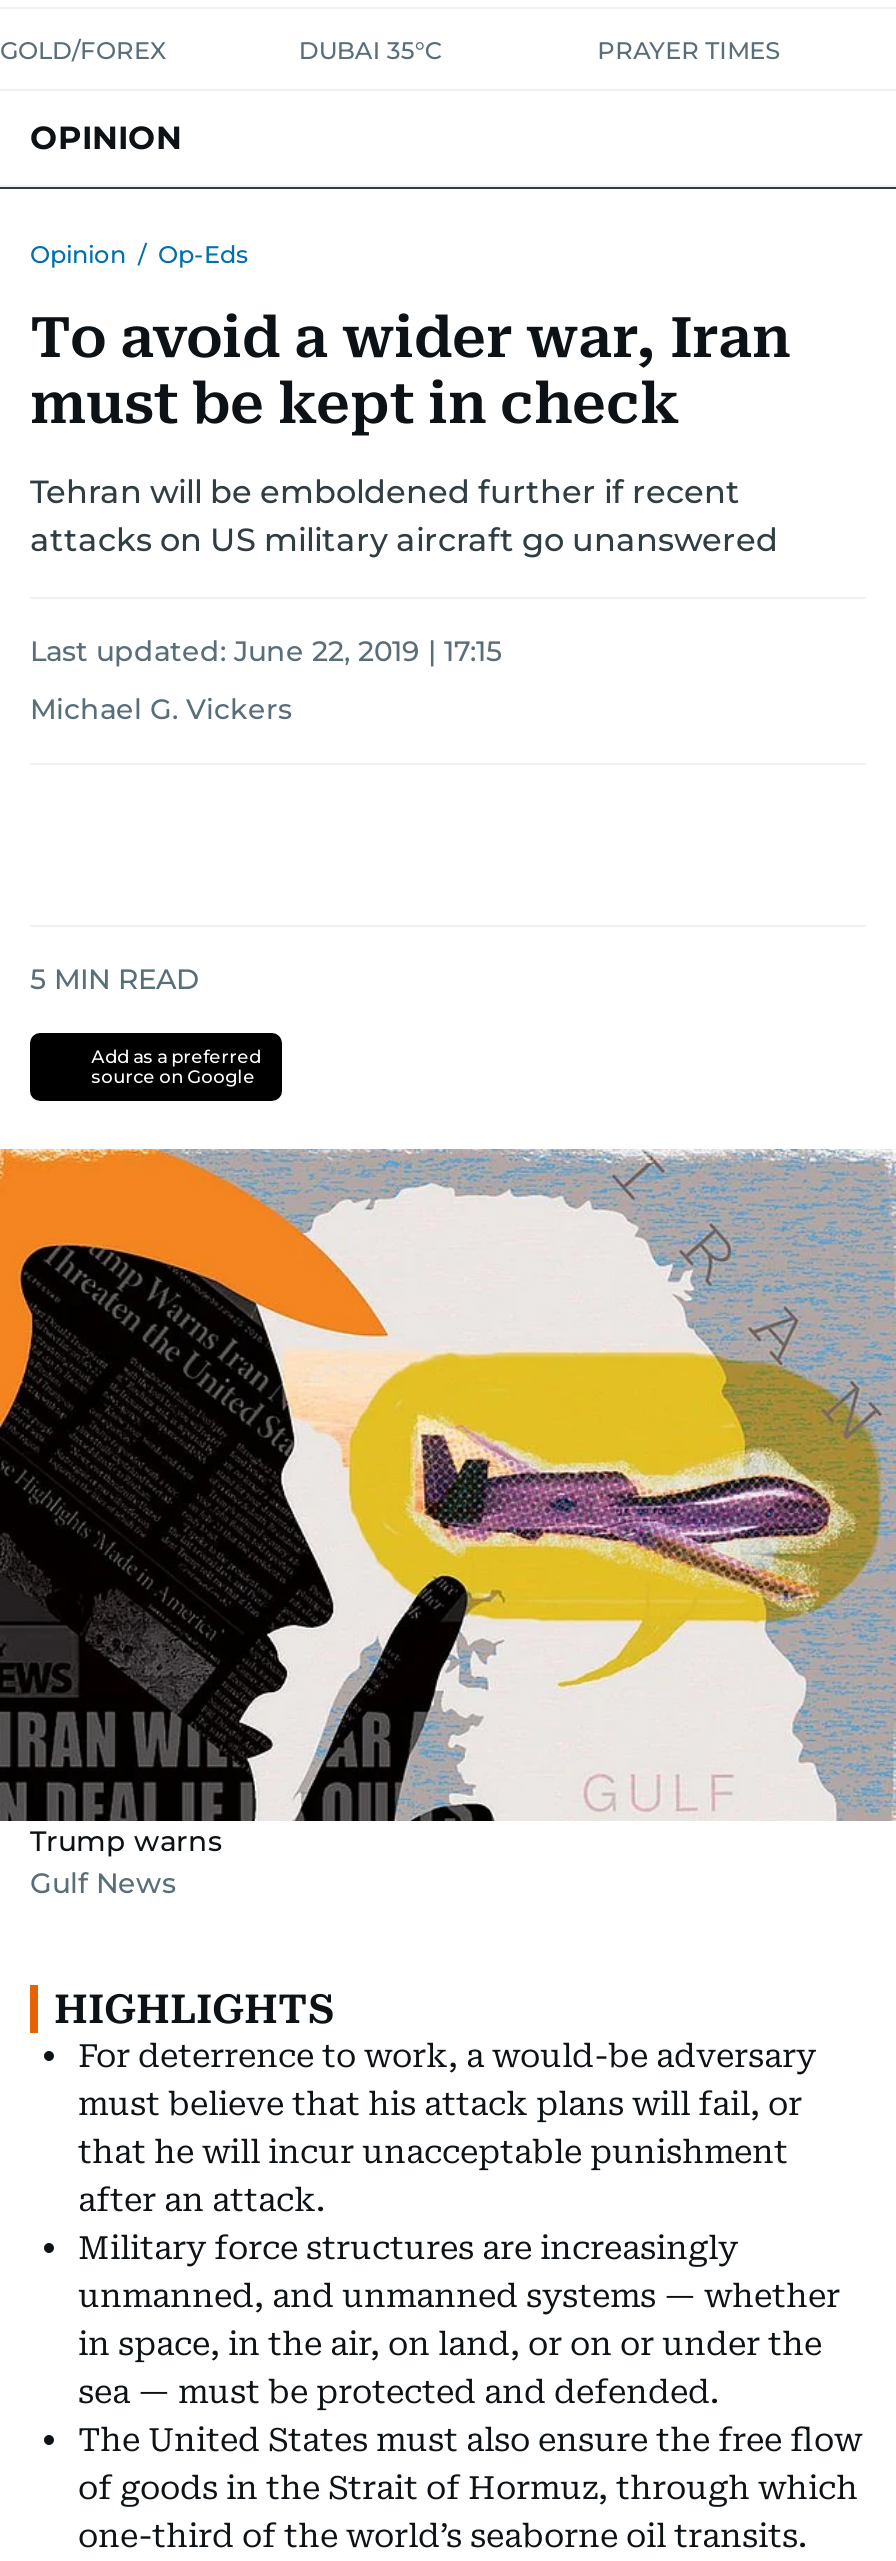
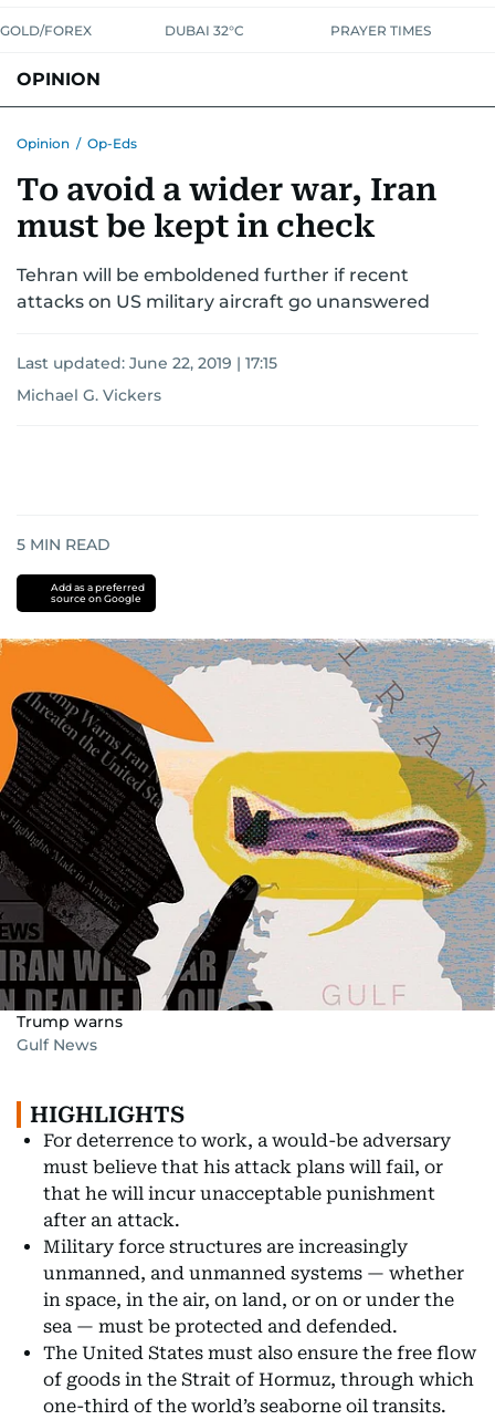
[299,35,443,65] DUBAI 35°C -> [165,22,245,39] DUBAI 32°C

